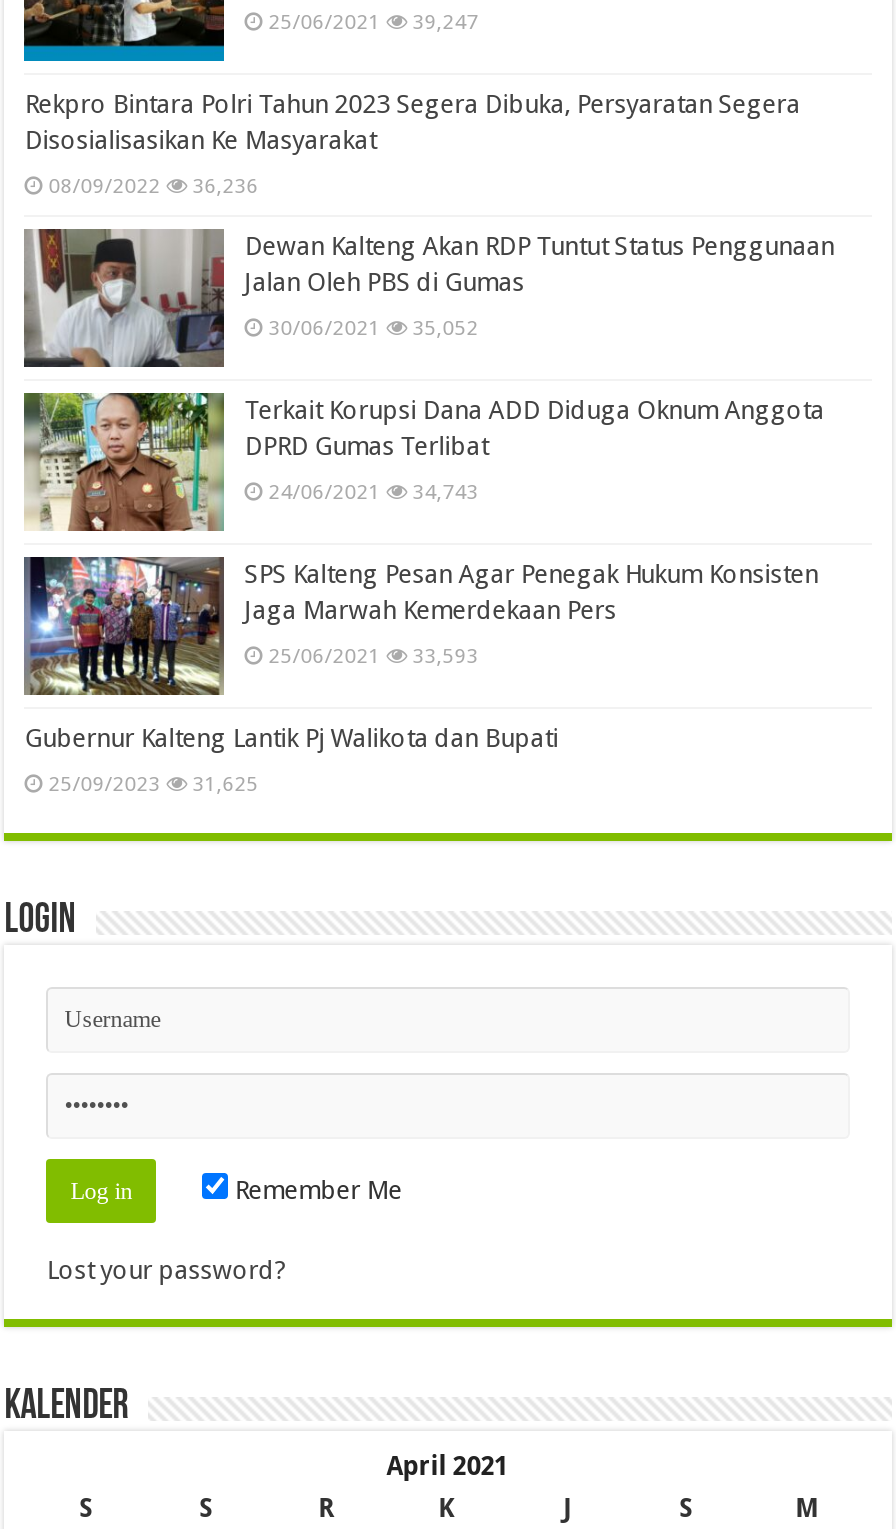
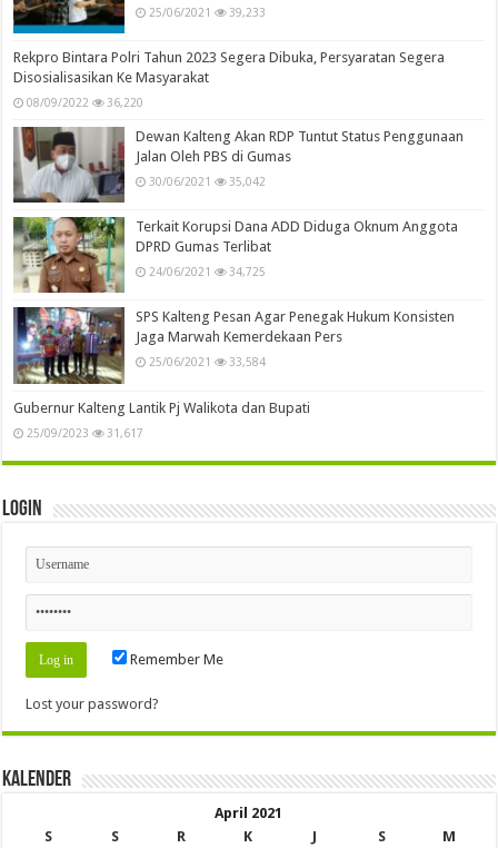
[268,10,478,34] 25/06/2021 39,247 -> [149,5,266,19] 25/06/2021 39,233
[48,173,258,197] 08/09/2022 36,236 -> [27,96,144,109] 08/09/2022 36,220
[268,315,478,339] 30/06/2021 35,052 -> [149,175,266,188] 30/06/2021 35,042
[268,479,478,503] 24/06/2021 34,743 -> [149,265,266,279] 24/06/2021 34,725
[268,643,478,667] 25/06/2021 33,593 -> [149,355,266,369] 25/06/2021 33,584
[48,770,258,794] 25/09/2023 31,625 -> [27,426,144,439] 25/09/2023 31,617

